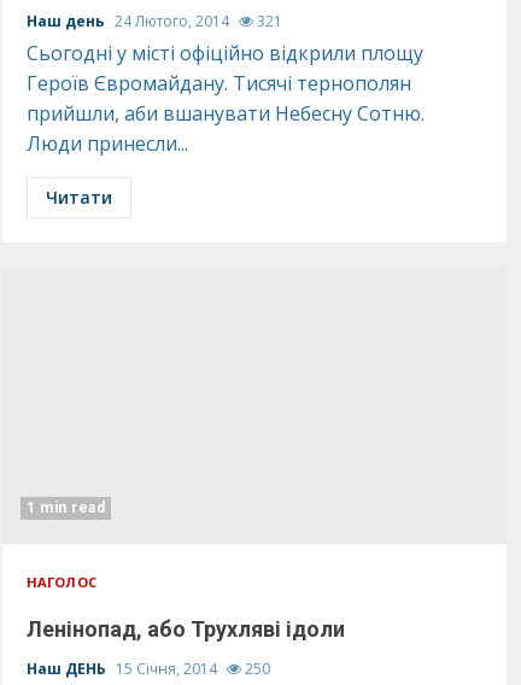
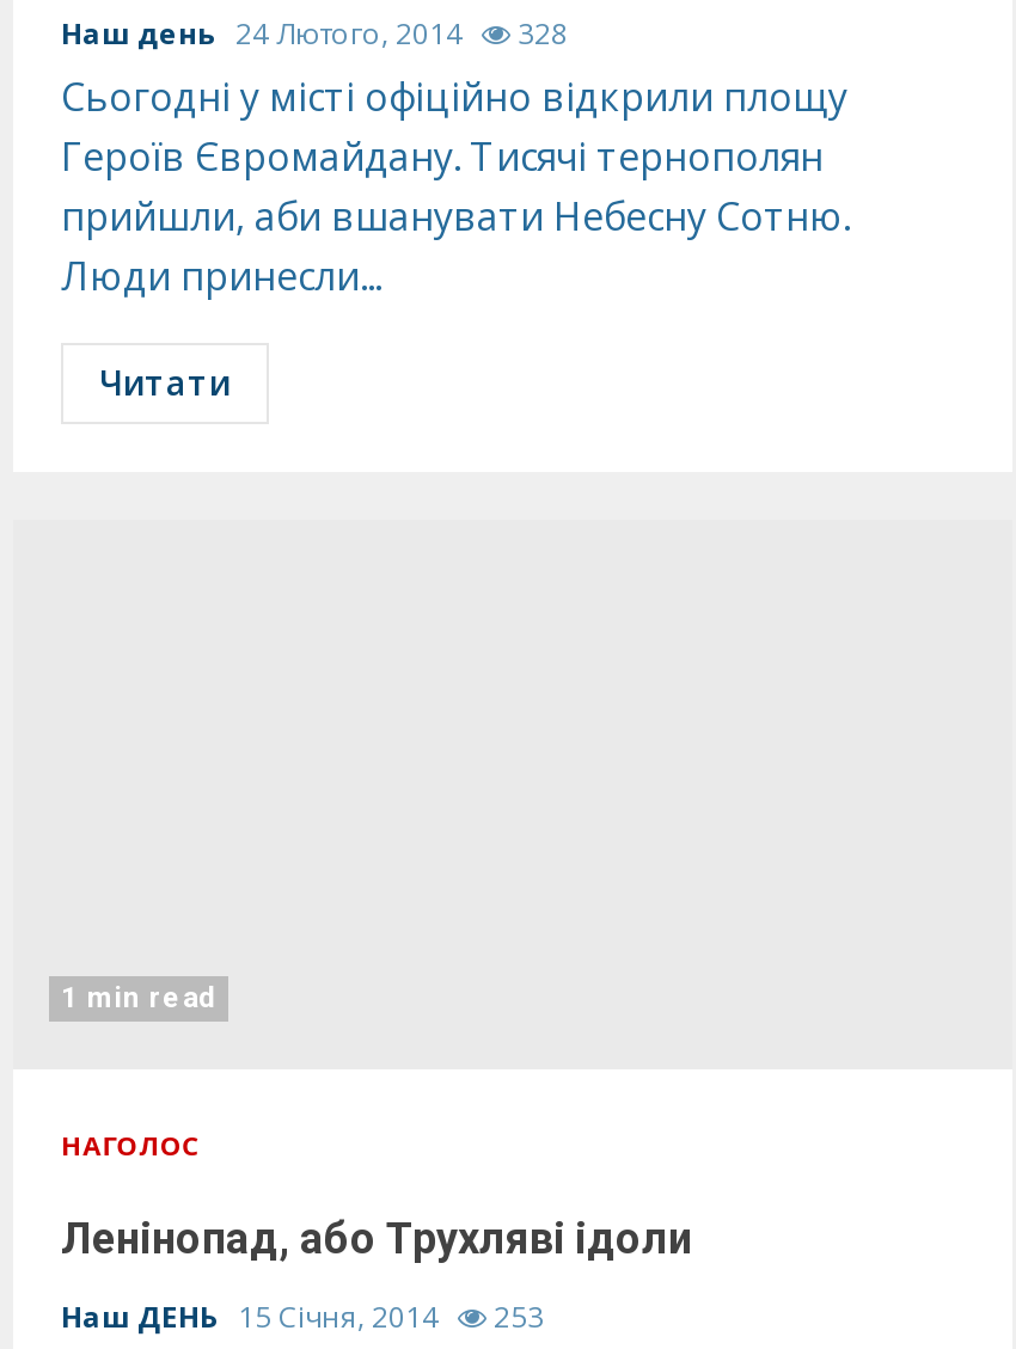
[27,11,282,31] Наш день 24 Лютого, 2014 321 -> [61,13,568,54] Наш день 24 Лютого, 2014 328
[27,658,270,679] Наш ДЕНЬ 15 Січня, 2014 250 -> [61,1296,544,1337] Наш ДЕНЬ 15 Січня, 2014 253

